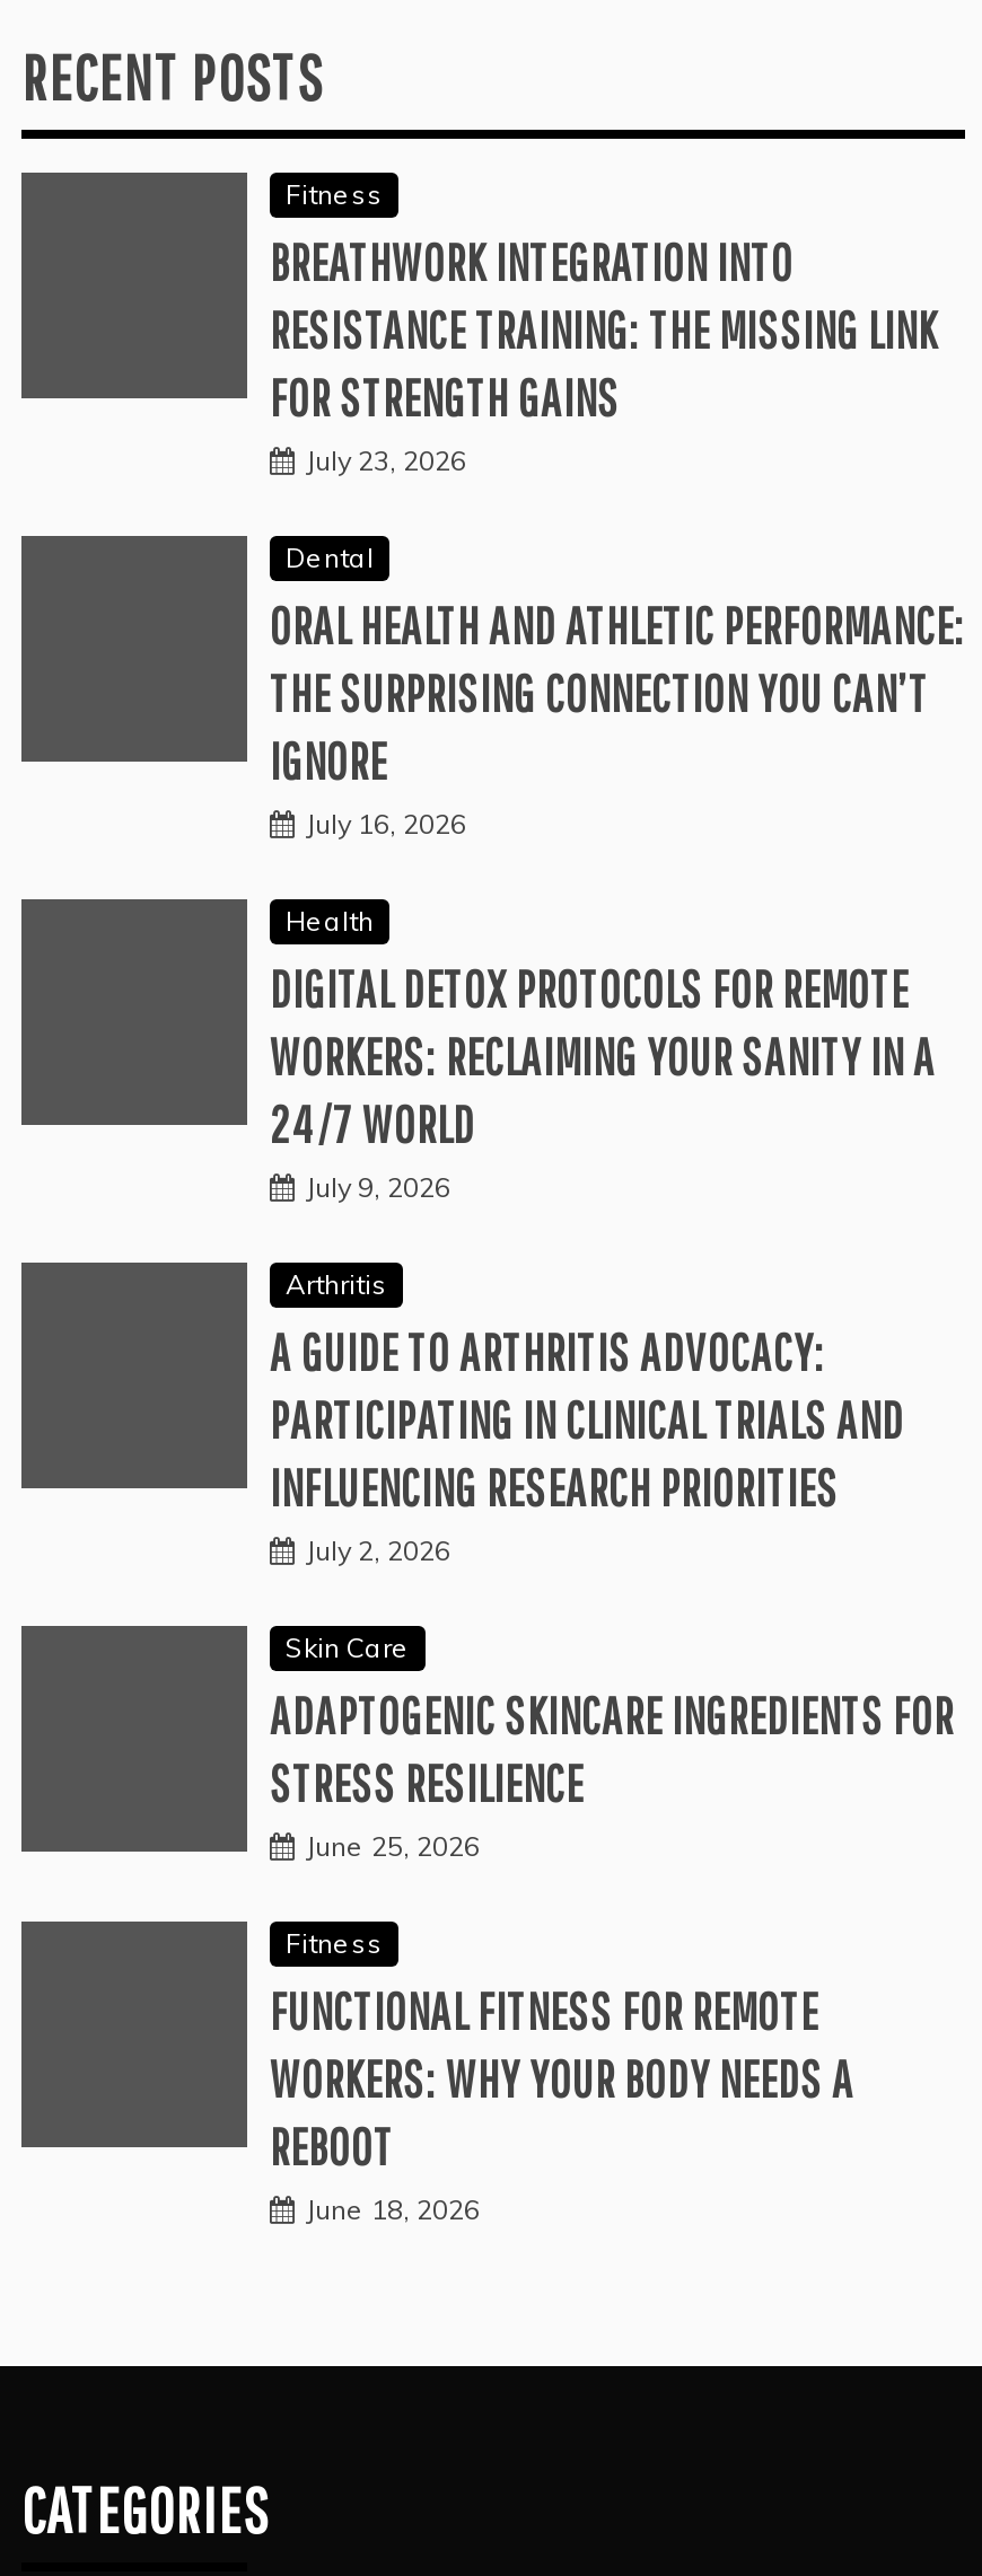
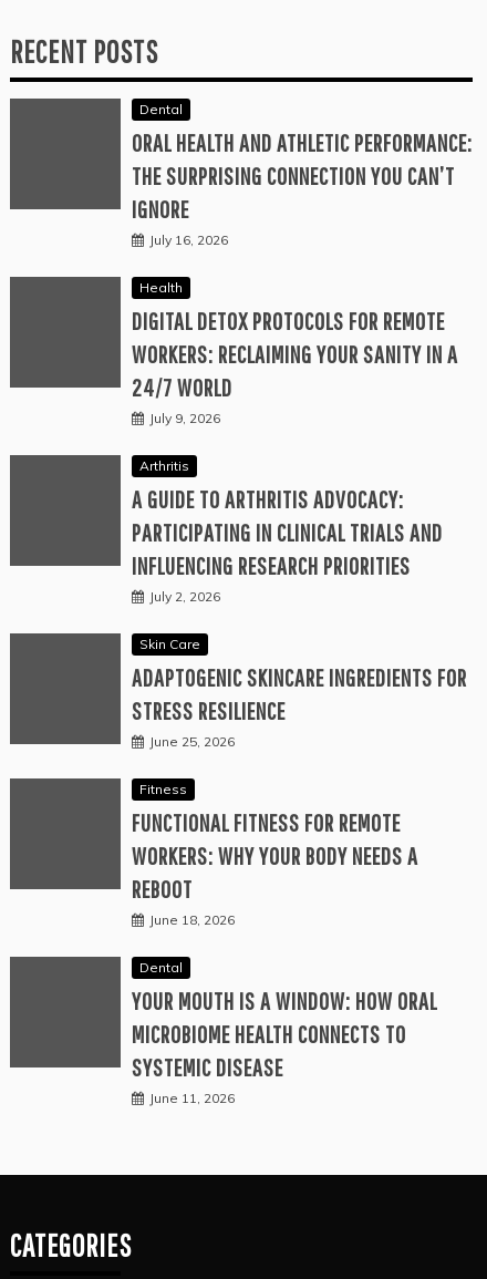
[270,177,938,477] Fitness | BREATHWORK INTEGRATION INTO | RESISTANCE TRAINING: THE MISSING LINK | FOR STRENGTH GAINS | July 23, 2026 -> none
moved [270,540,965,2226] -> [132,101,473,928]: Dental | ORAL HEALTH AND ATHLETIC PERFORMANCE: | THE SURPRISING CONNECTION YOU CAN’T | ... | REBOOT | June 18, 2026
none -> [132,959,437,1106] Dental | YOUR MOUTH IS A WINDOW: HOW ORAL | MICROBIOME HEALTH CONNECTS TO | SYSTEMIC DISEASE | June 11, 2026

